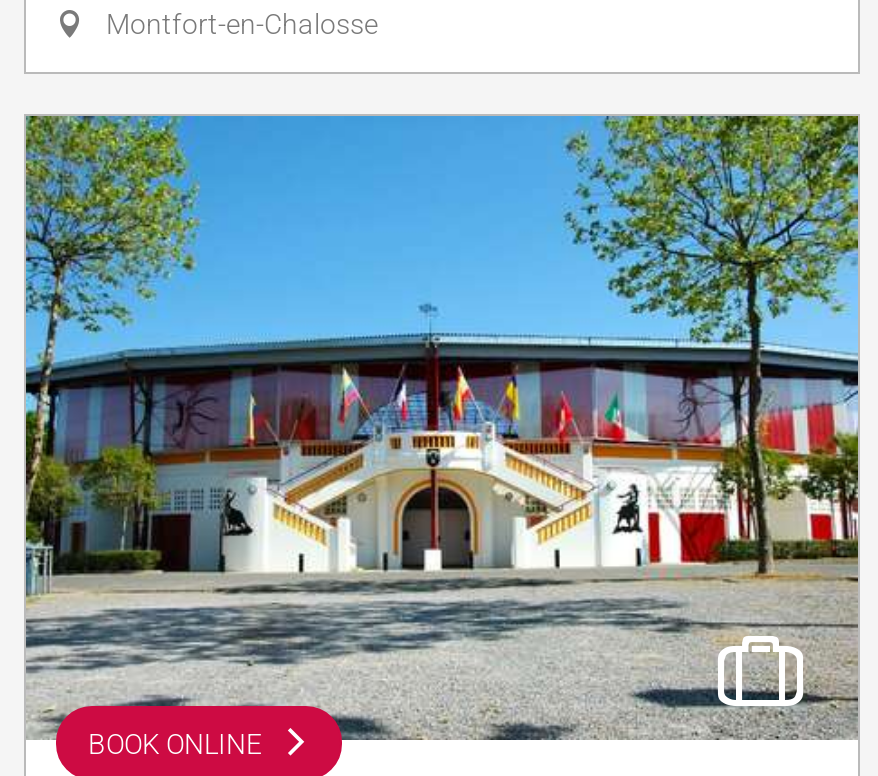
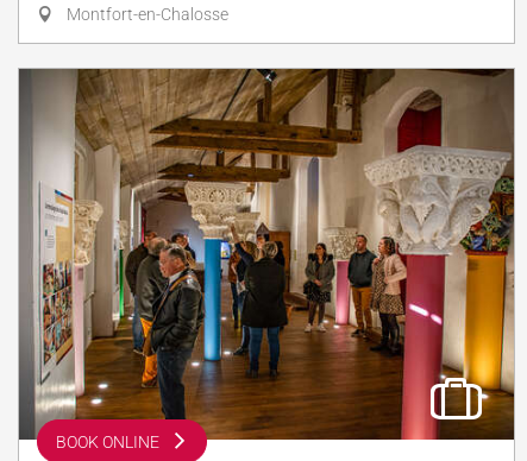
[24,114,860,742] [image] -> [18,68,515,441] [image]

